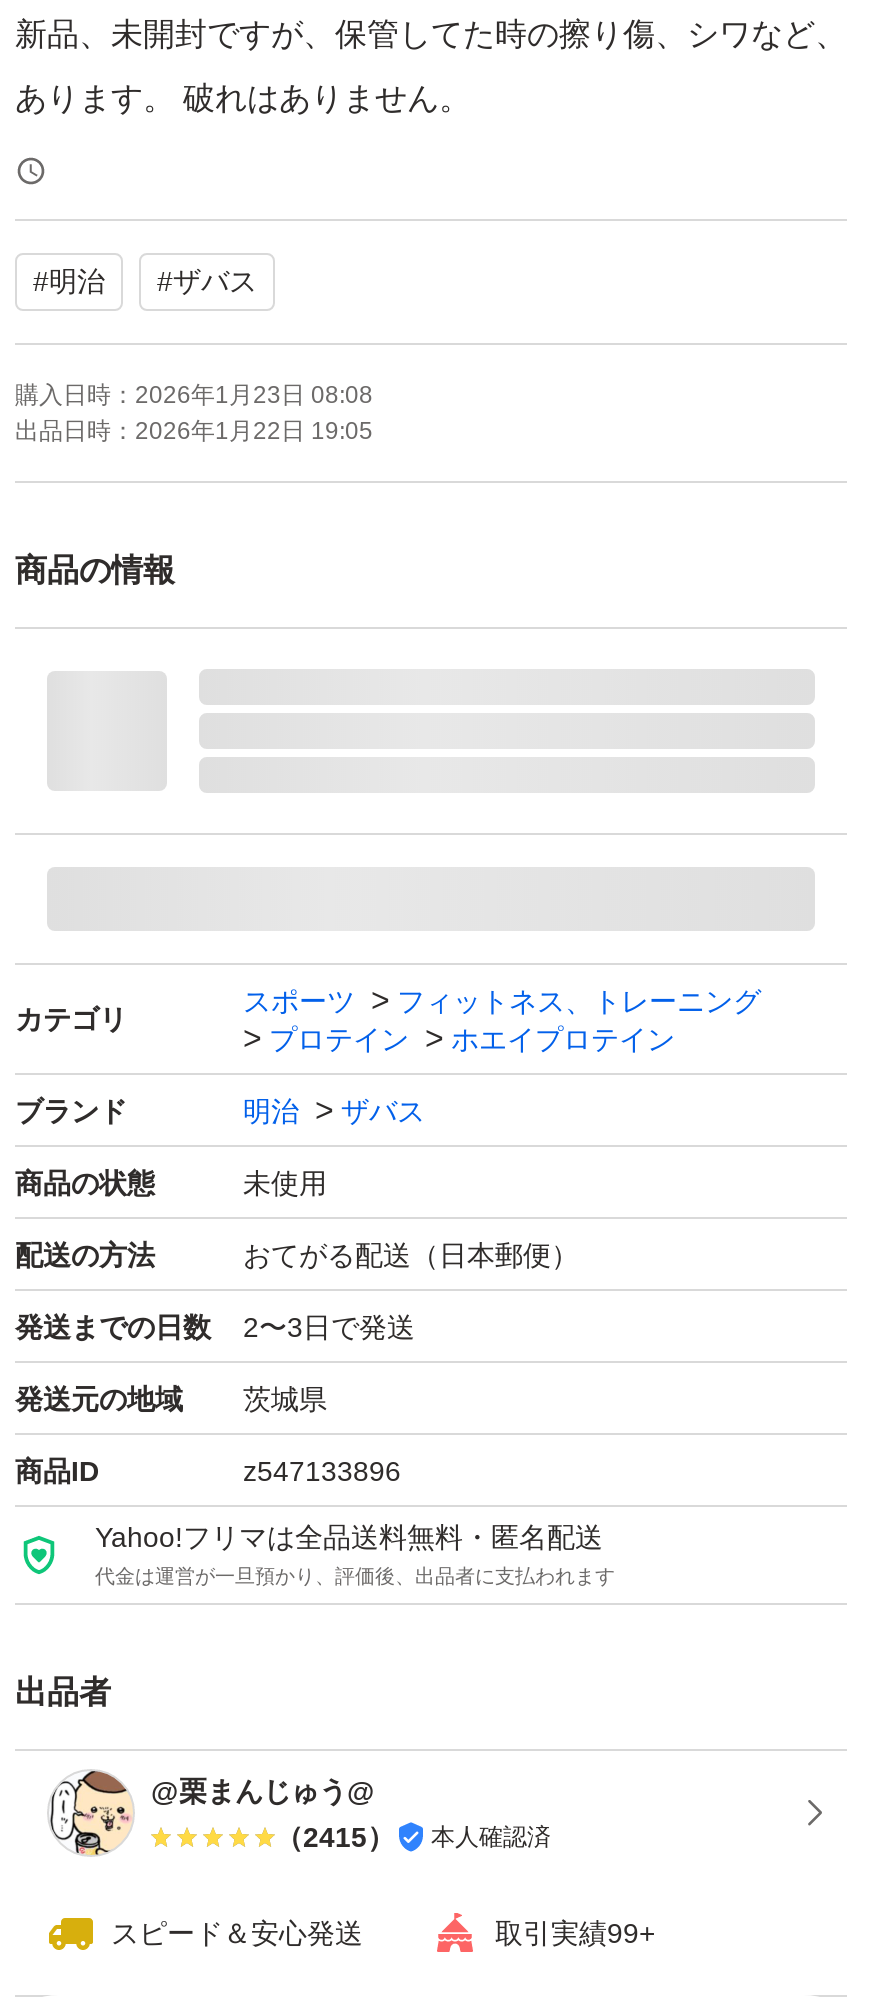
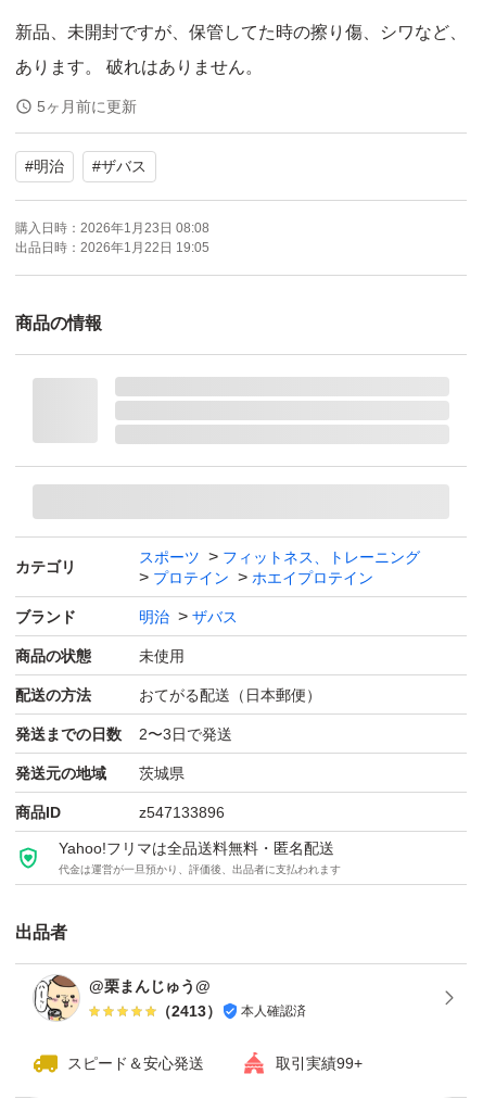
none -> [37,98,137,116] 5ヶ月前に更新
[275,1821,551,1853] （2415） 本人確認済 -> [156,1002,306,1020] （2413） 本人確認済

